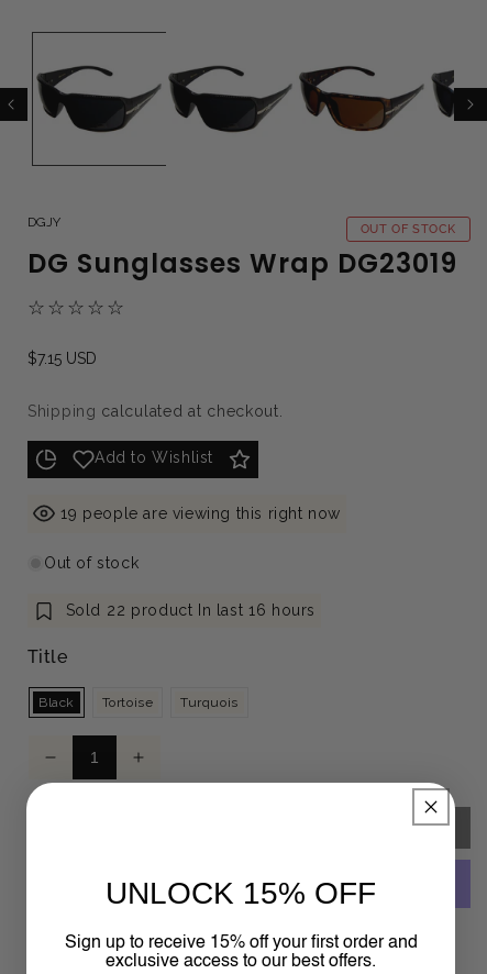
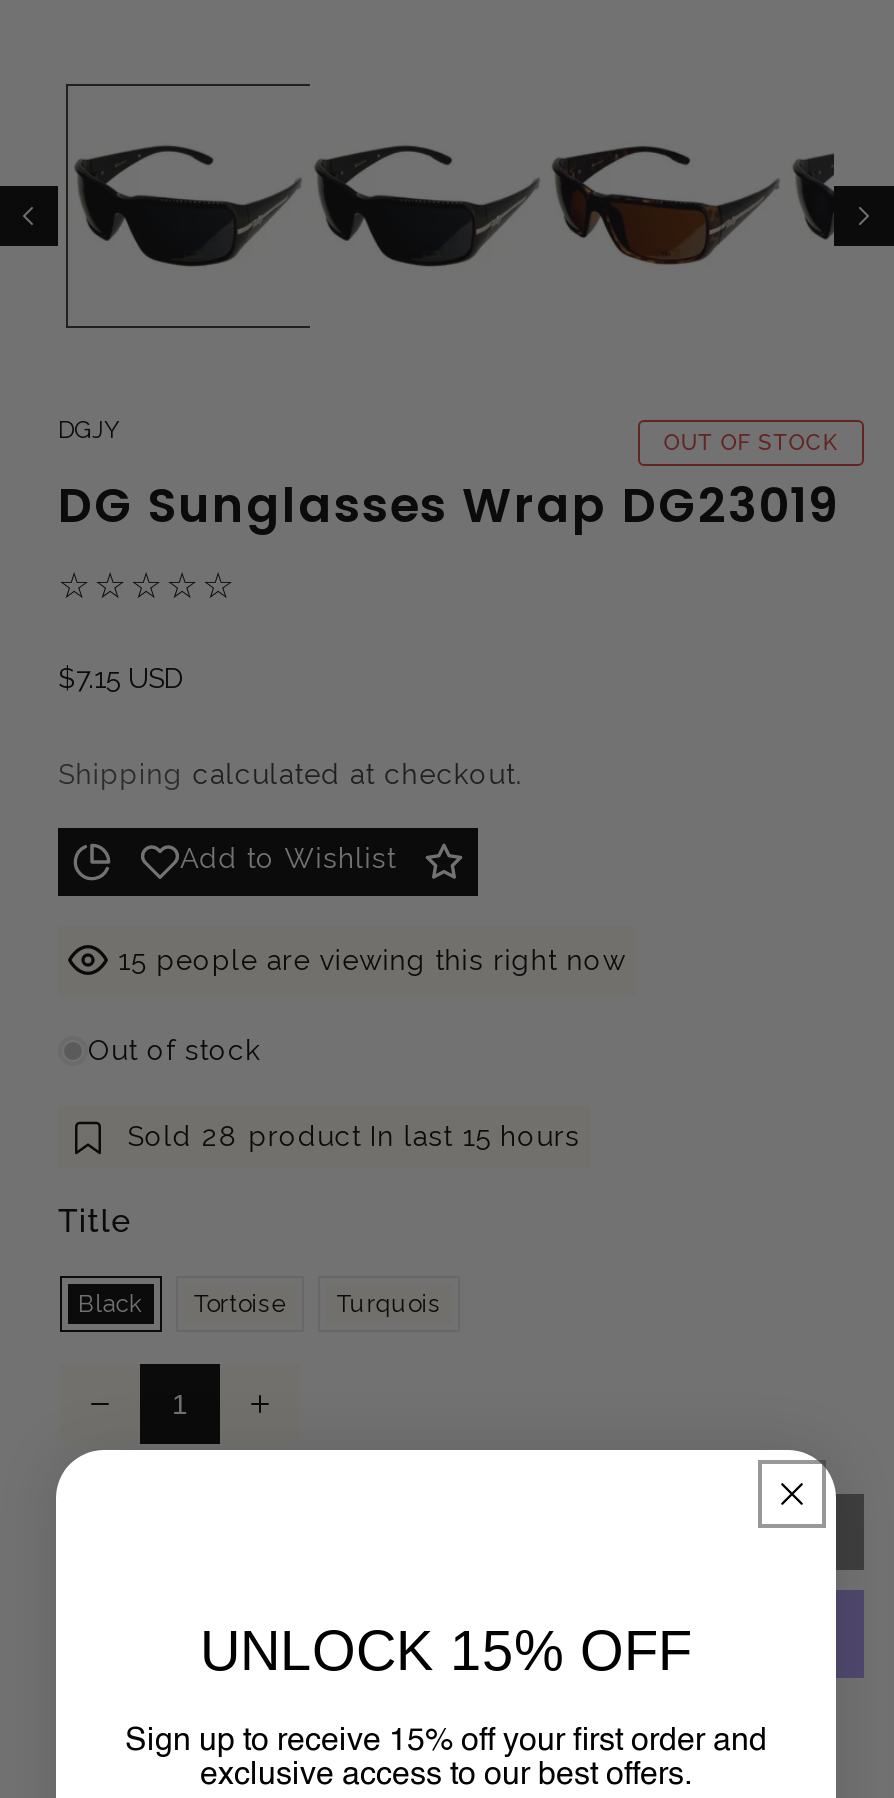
[60,504,341,522] 19 people are viewing this right now -> [118,943,626,976] 15 people are viewing this right now
[66,601,316,619] Sold 22 product In last 16 hours -> [127,1119,580,1152] Sold 28 product In last 15 hours

